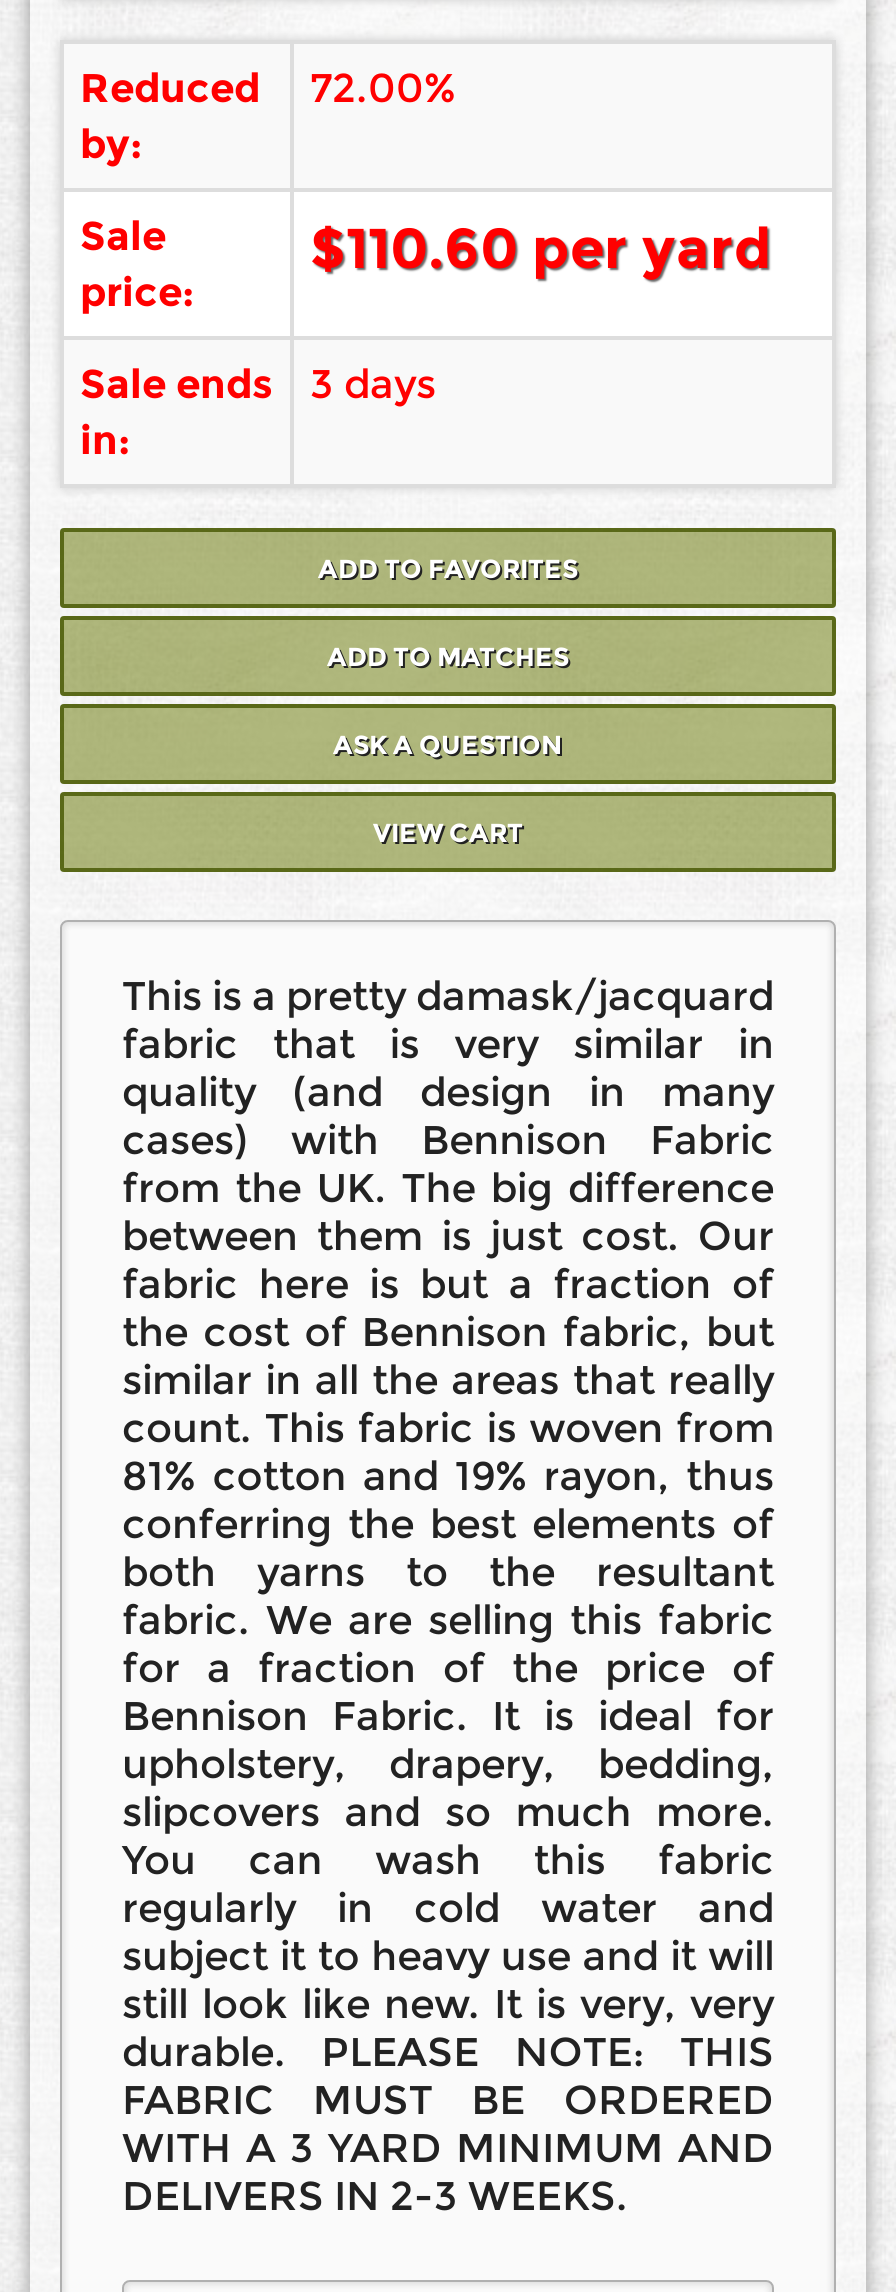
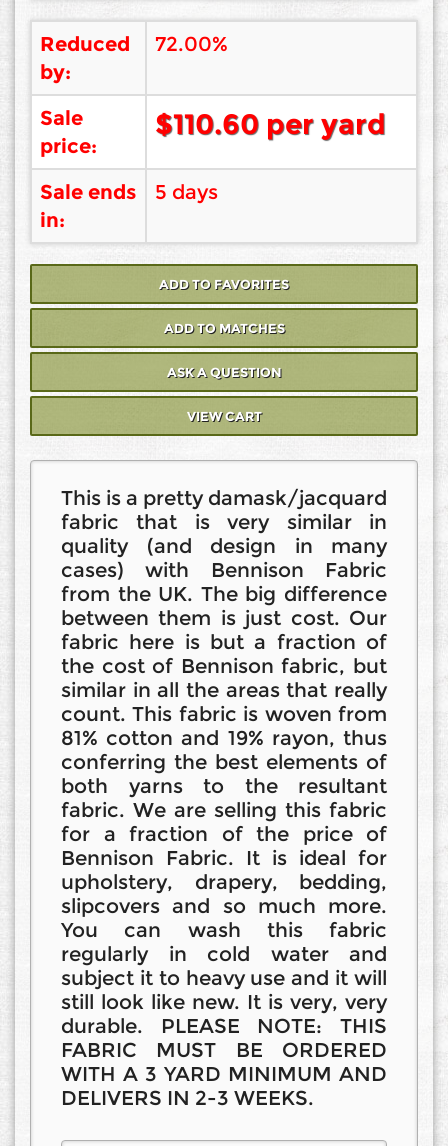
[80,359,436,407] Sale ends 3 days -> [40,179,218,203] Sale ends 5 days

